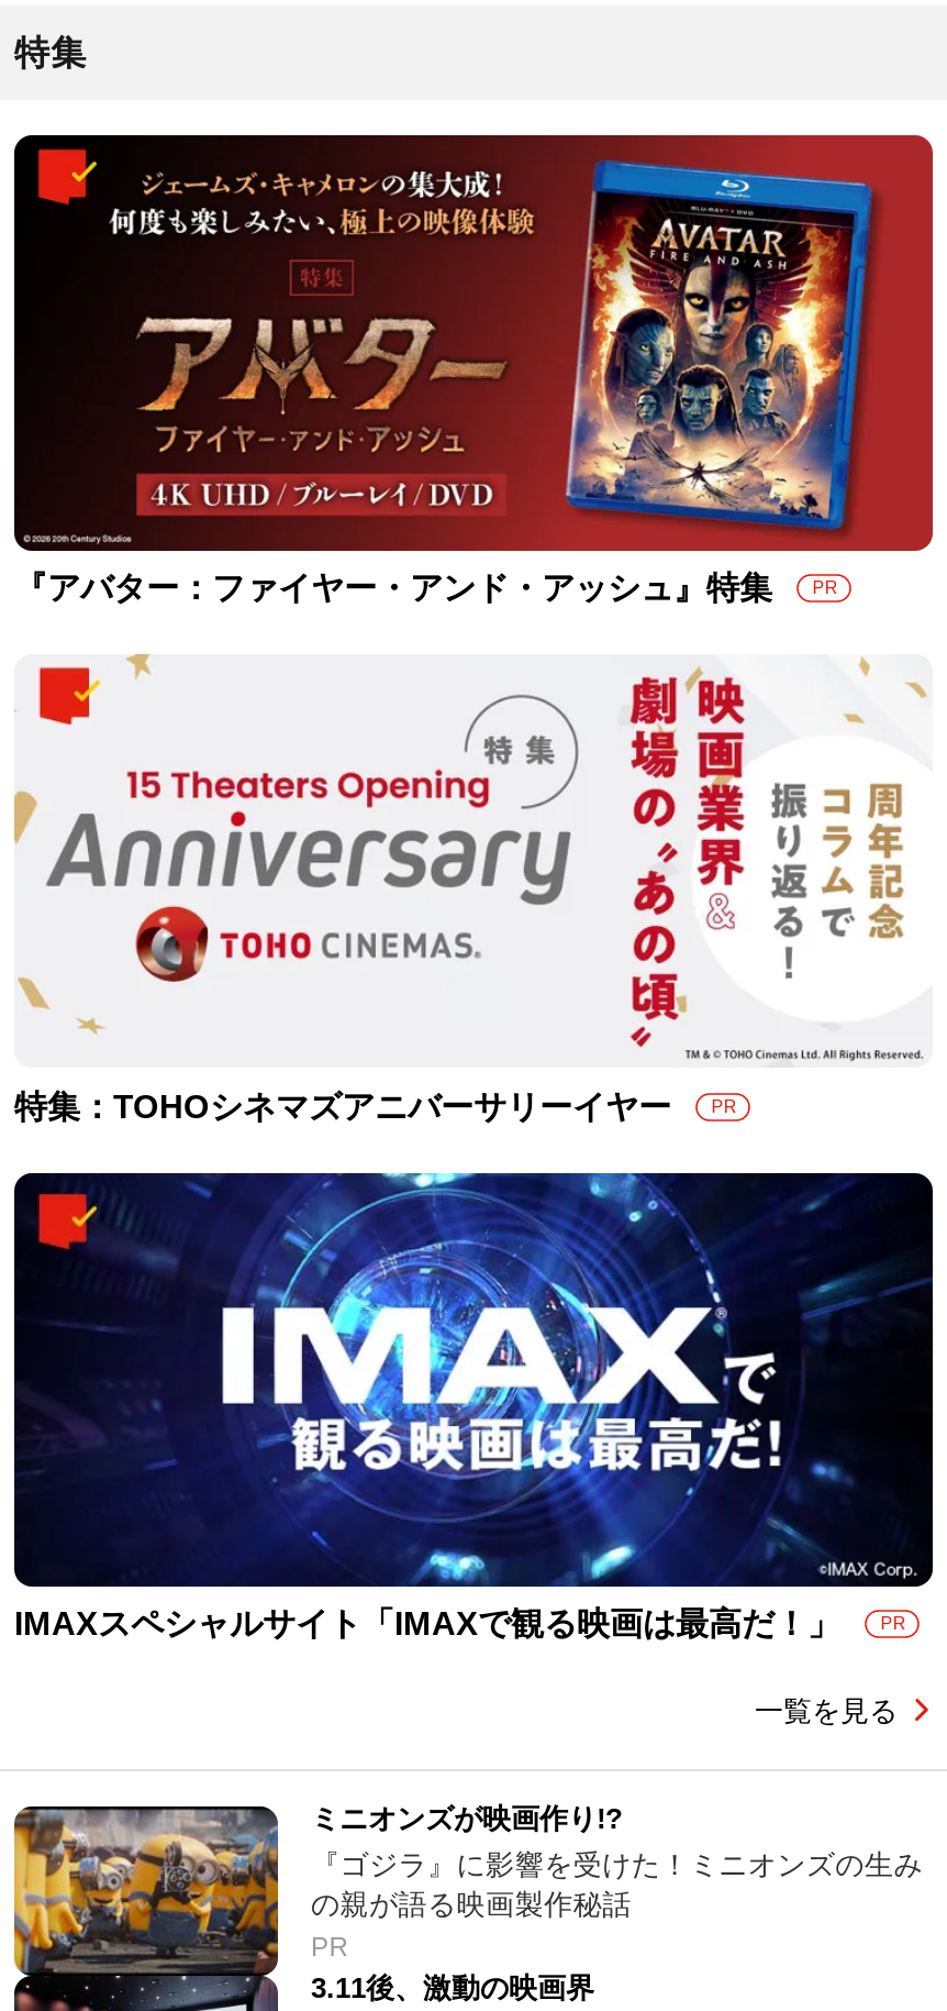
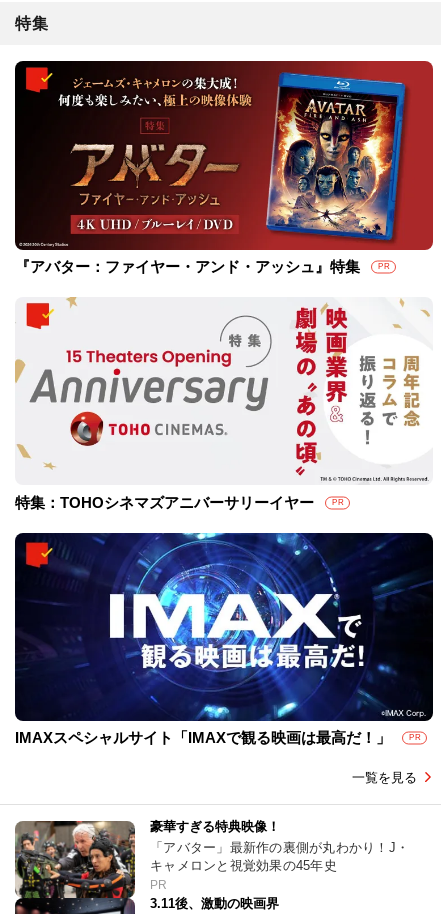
[12,1803,923,1976] [image] | ミニオンズが映画作り!? | 『ゴジラ』に影響を受けた！ミニオンズの生み | の親が語る映画製作秘話 -> [14,819,409,899] [image] | 豪華すぎる特典映像！ | 「アバター」最新作の裏側が丸わかり！J・ | キャメロンと視覚効果の45年史

